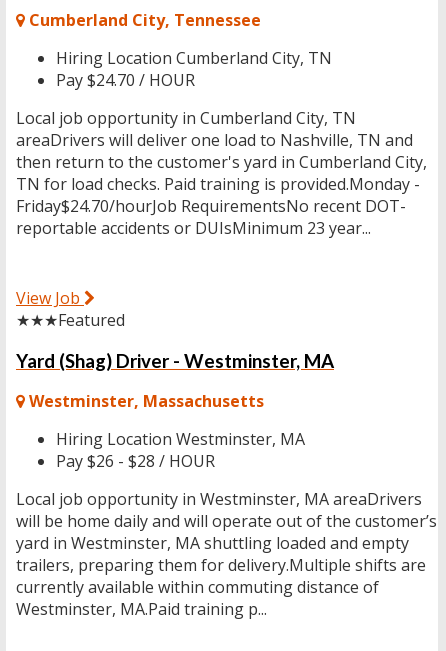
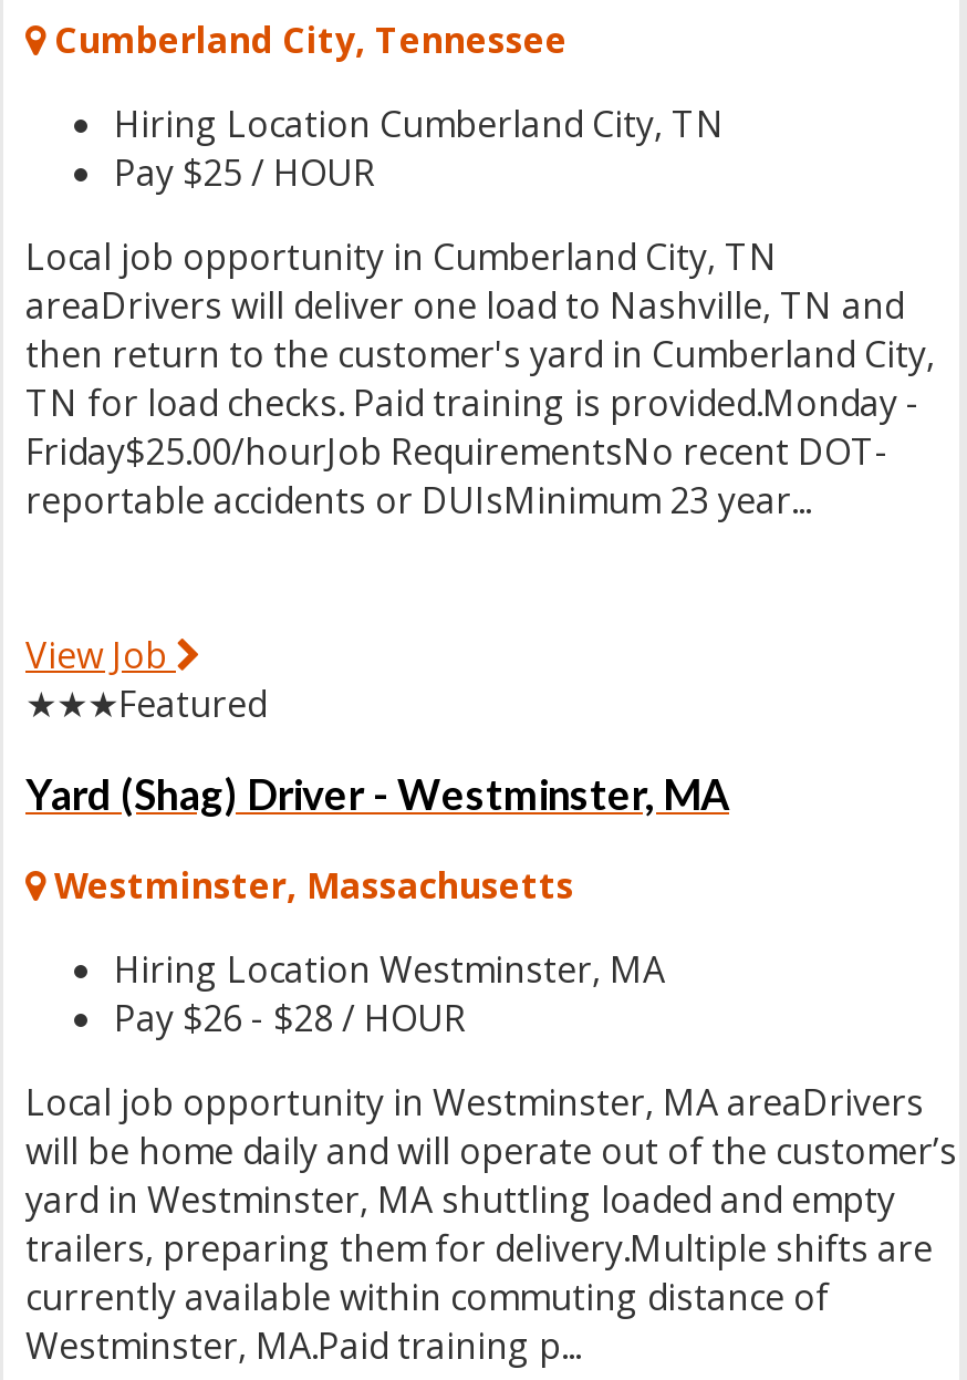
[56,69,195,91] Pay $24.70 / HOUR -> [114,149,375,198] Pay $25 / HOUR
[16,195,406,217] Friday$24.70/hourJob RequirementsNo recent DOT- -> [25,428,888,477] Friday$25.00/hourJob RequirementsNo recent DOT-

